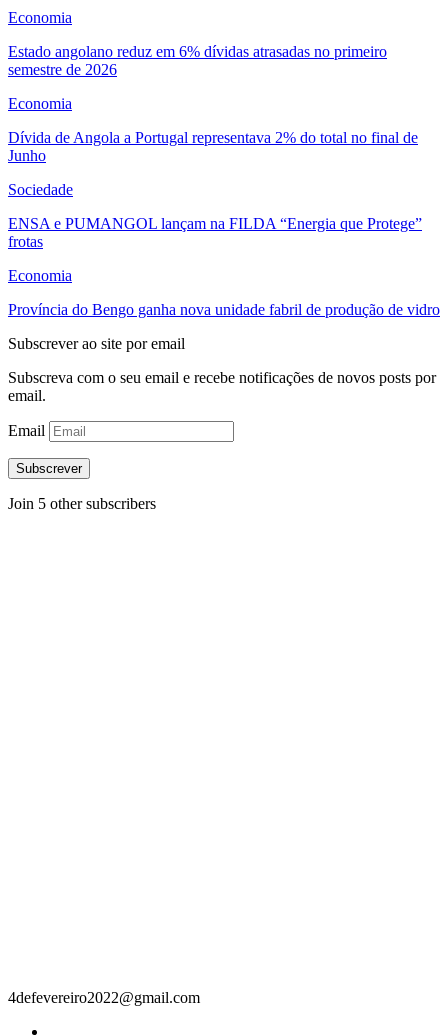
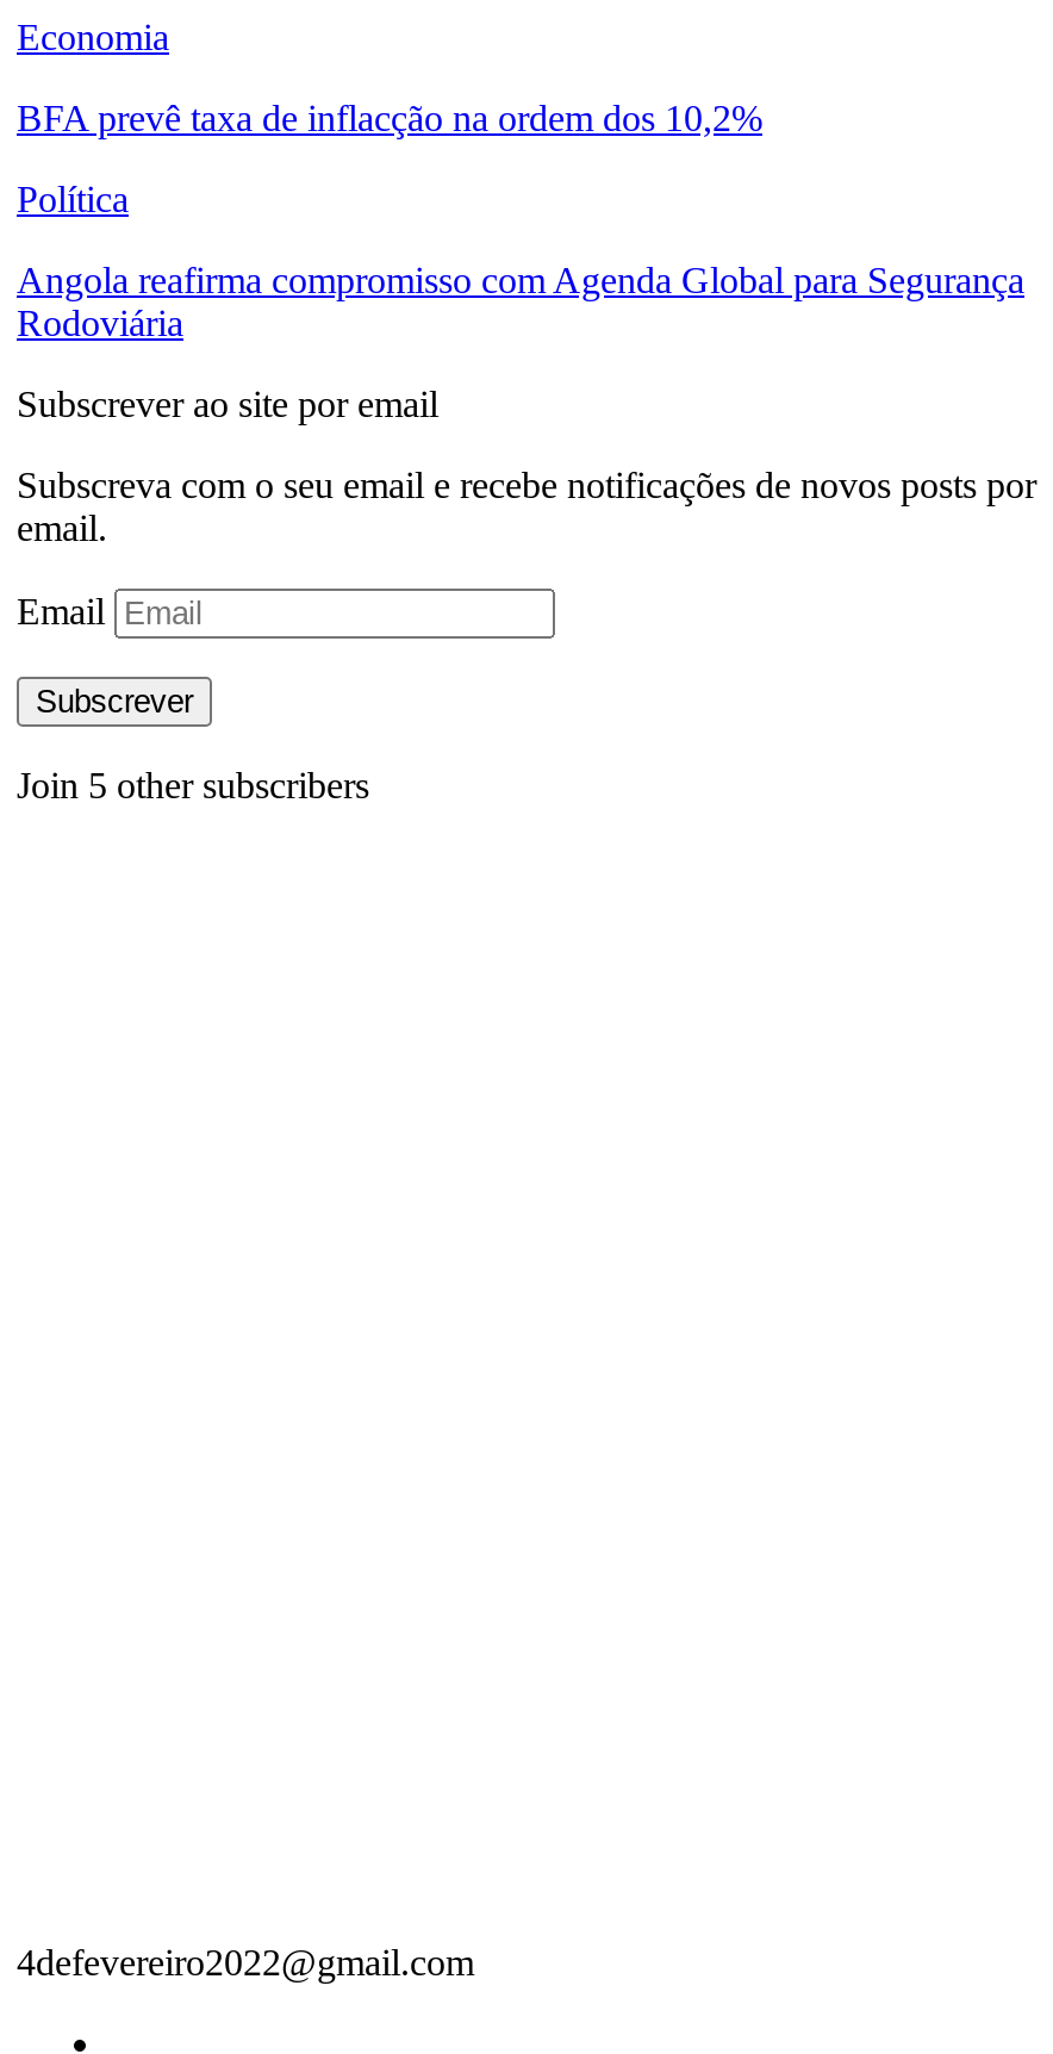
[8,43,440,318] Estado angolano reduz em 6% dívidas atrasadas no primeiro | semestre de 2026 | Economia | Dívida de Angola a Portugal representava 2% do total no final de | Junho | Sociedade | ENSA e PUMANGOL lançam na FILDA “Energia que Protege” | frotas | Economia | Província do Bengo ganha nova unidade fabril de produção de vidro -> [17,97,1024,343] BFA prevê taxa de inflacção na ordem dos 10,2% | Política | Angola reafirma compromisso com Agenda Global para Segurança | Rodoviária

